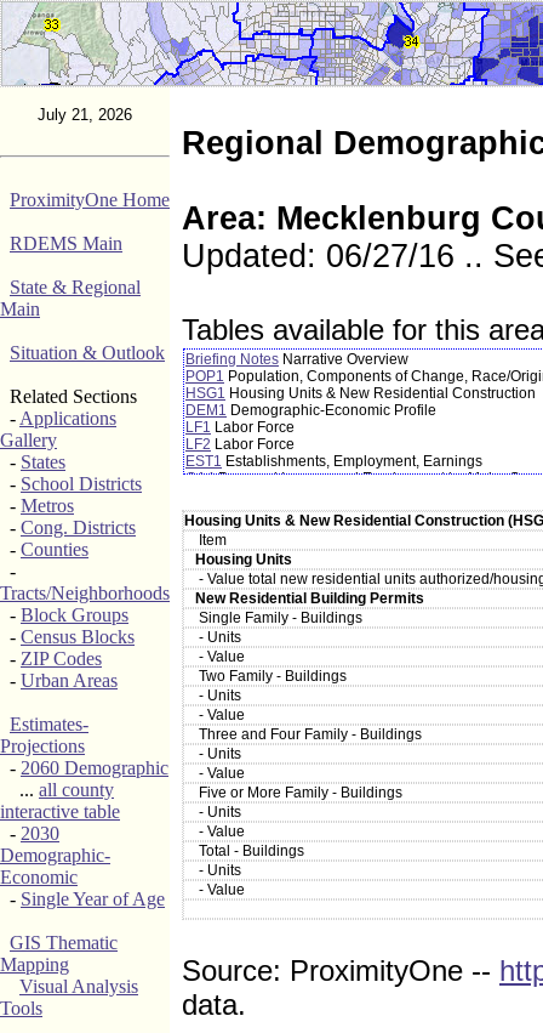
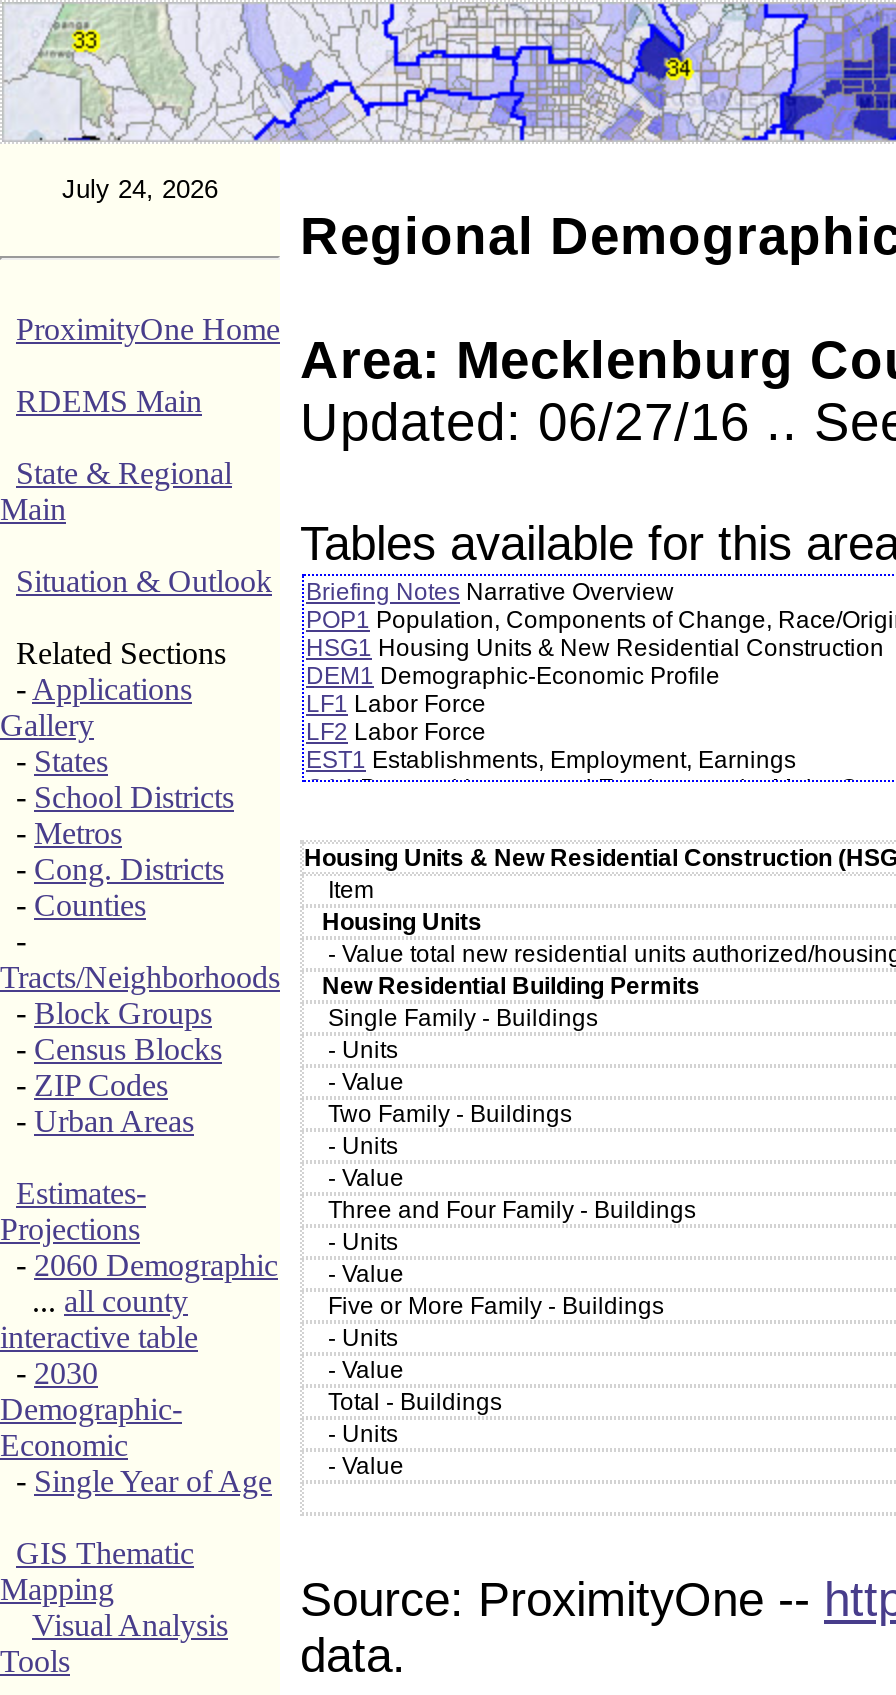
[38,106,132,124] July 21, 2026 -> [62,174,218,204] July 24, 2026

